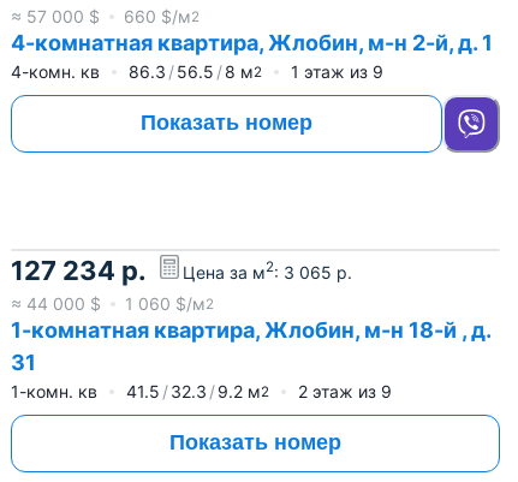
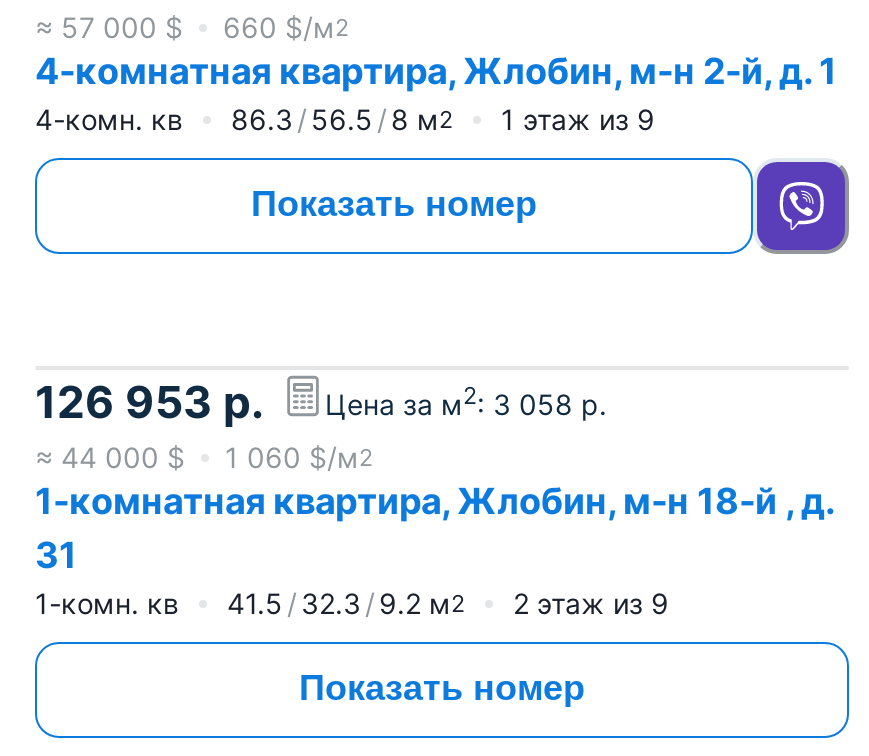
[11,254,147,285] 127 234 р. -> [35,375,265,427] 126 953 р.
[183,259,352,282] Цена за м2: 3 065 р. -> [325,382,607,422] Цена за м2: 3 058 р.

